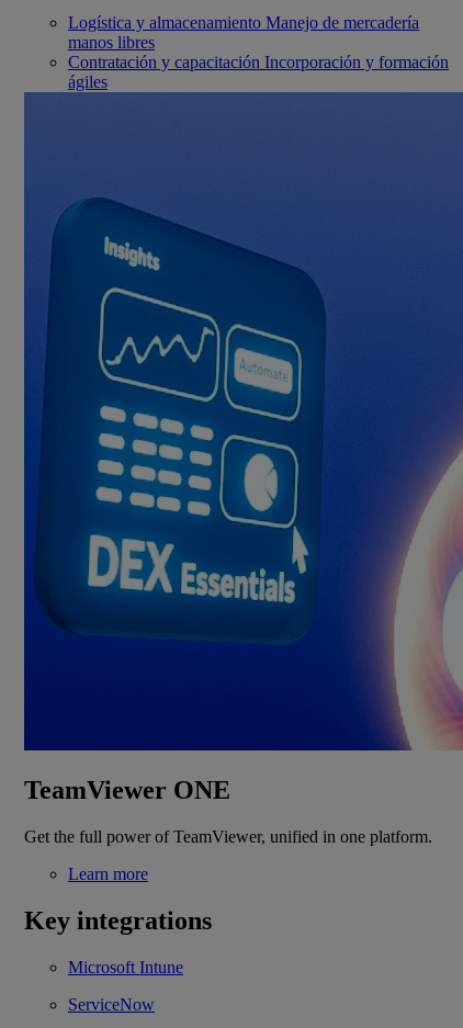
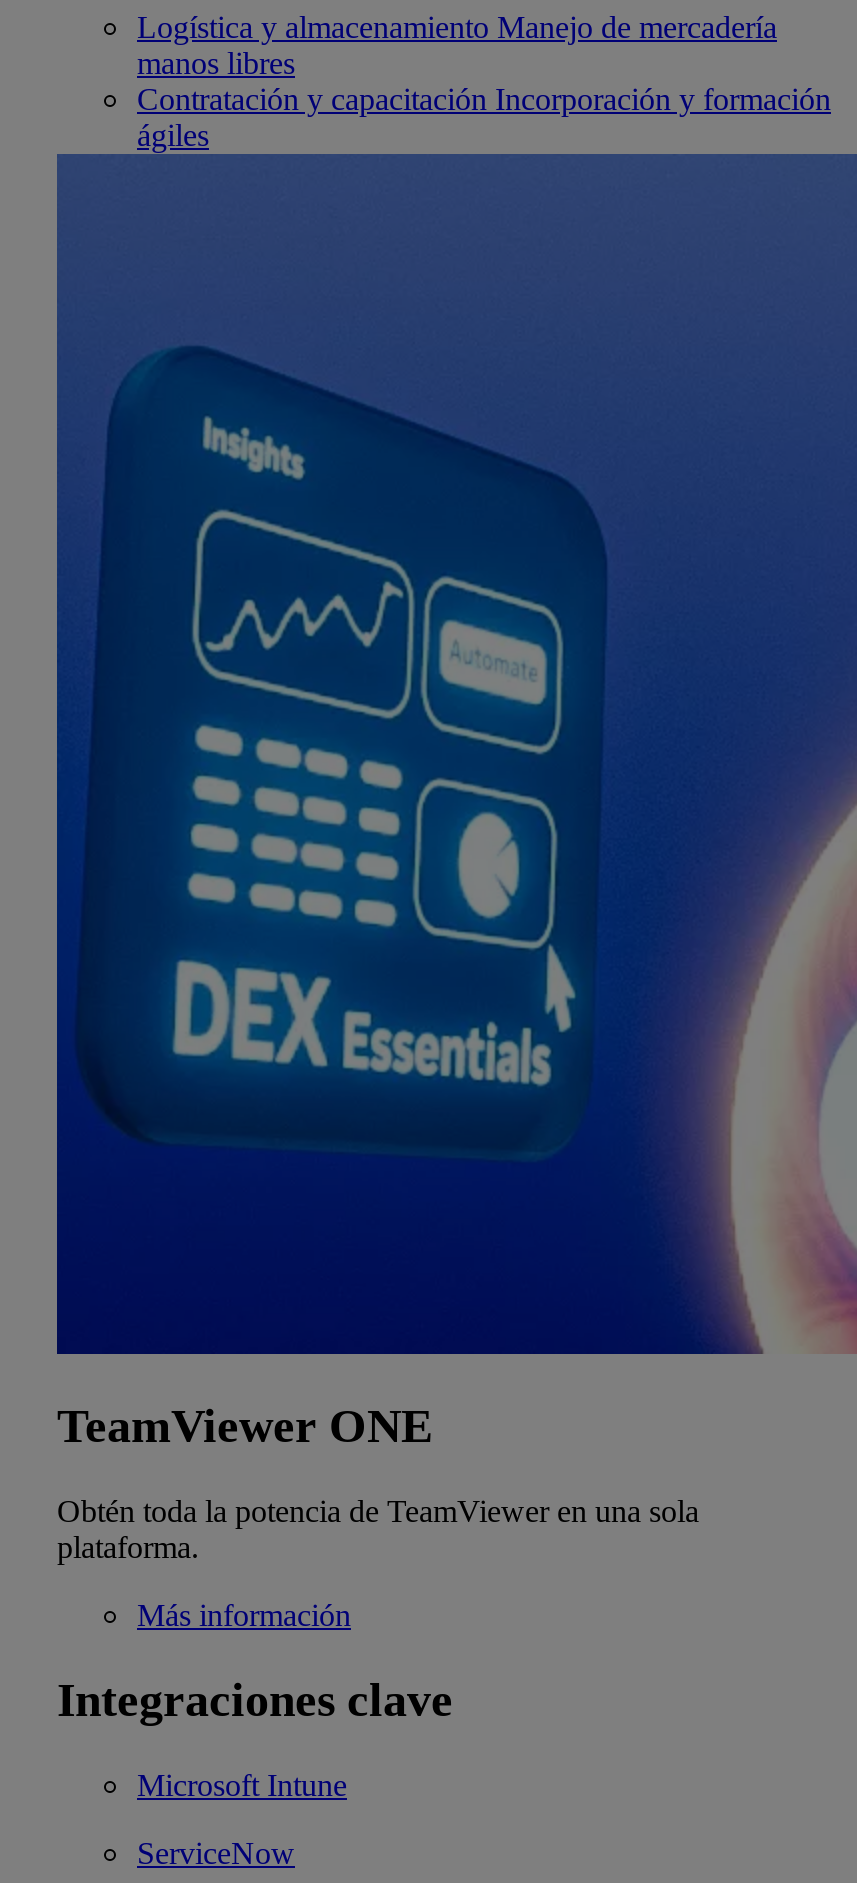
[24,828,432,846] Get the full power of TeamViewer, unified in one platform. -> [57,1495,699,1565] Obtén toda la potencia de TeamViewer en una sola | plataforma.
[68,865,148,884] Learn more -> [137,1599,351,1633] Más información
[24,906,212,935] Key integrations -> [57,1674,453,1726] Integraciones clave

